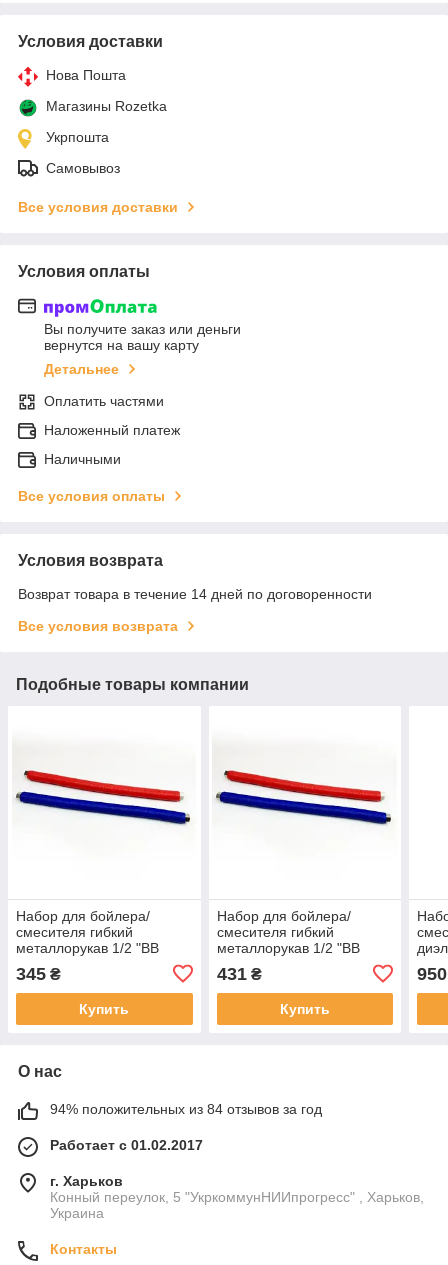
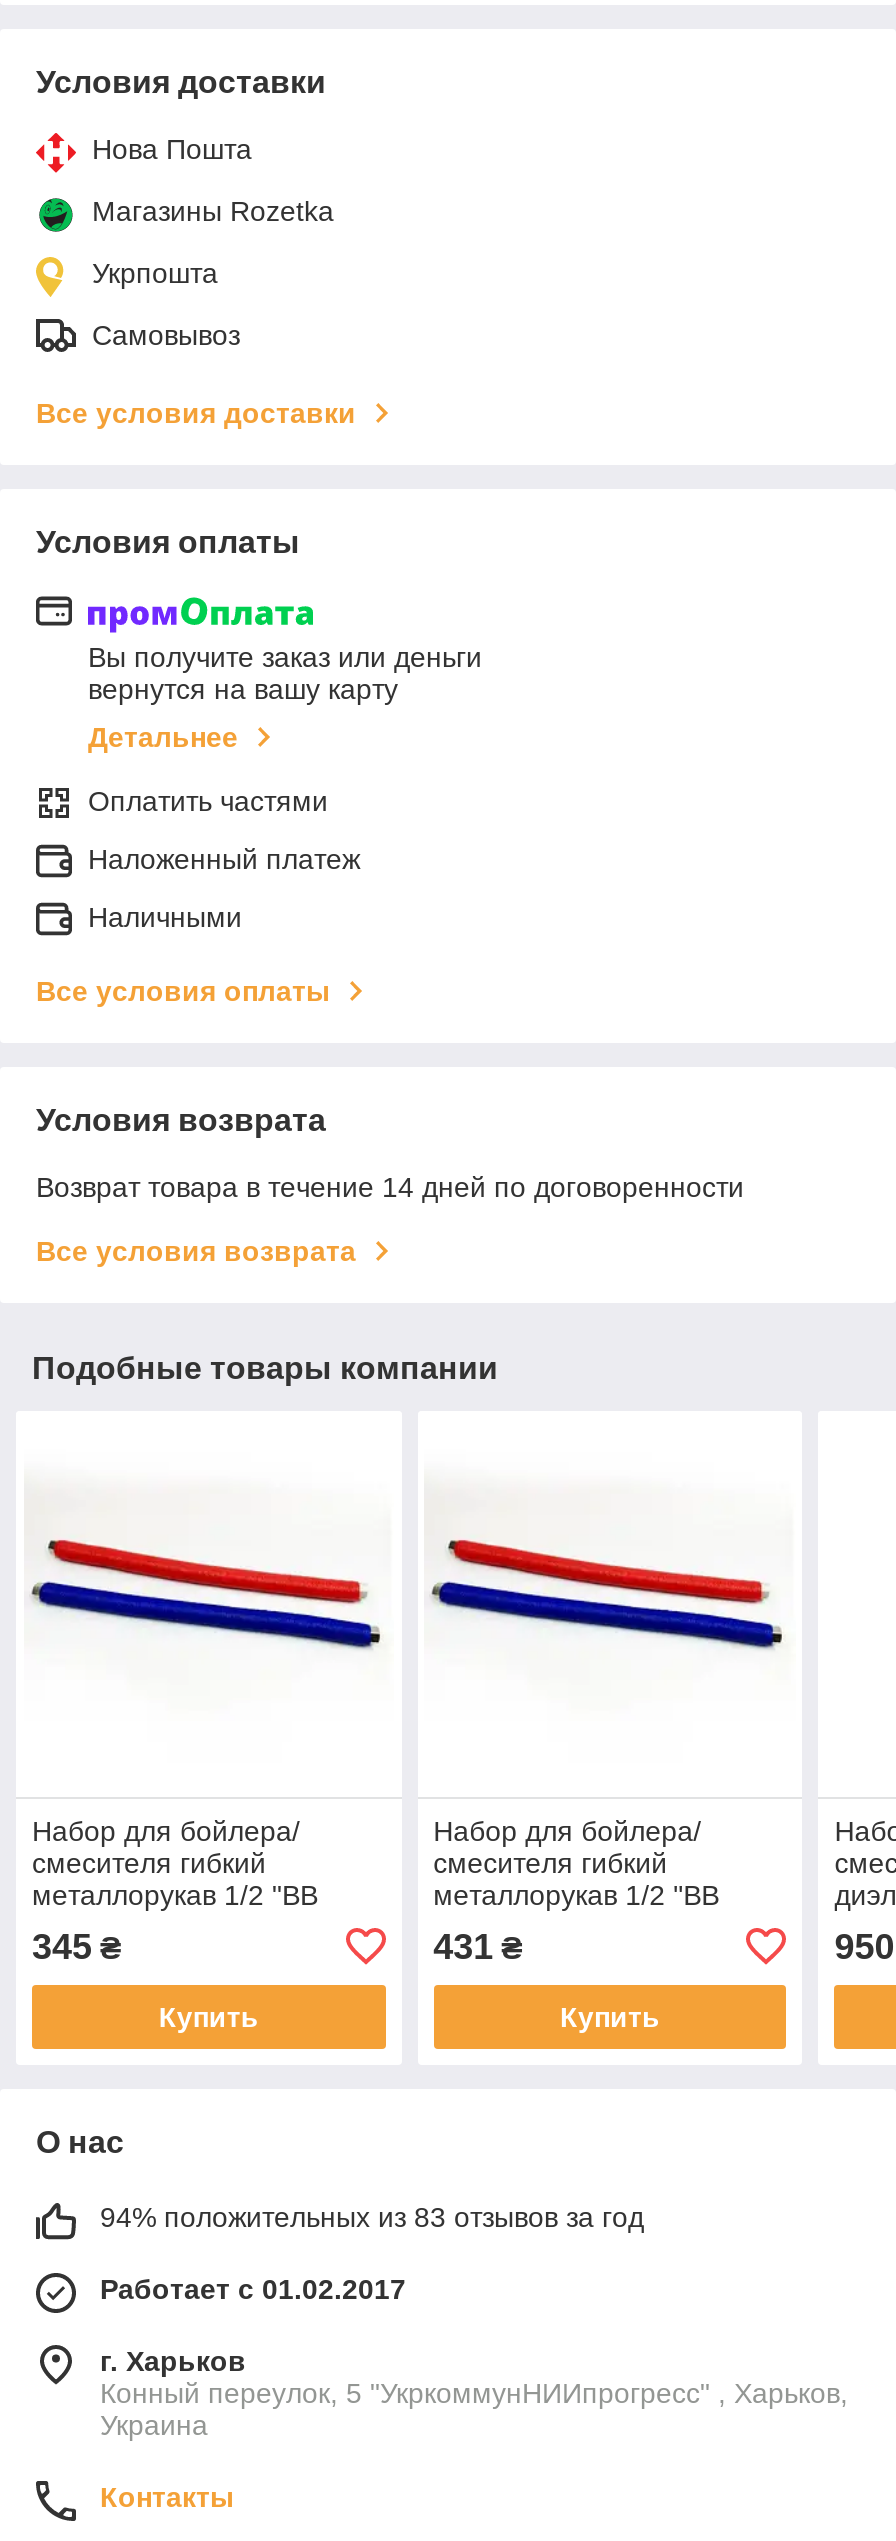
[50,1101,322,1117] 94% положительных из 84 отзывов за год -> [100,2201,644,2233] 94% положительных из 83 отзывов за год

